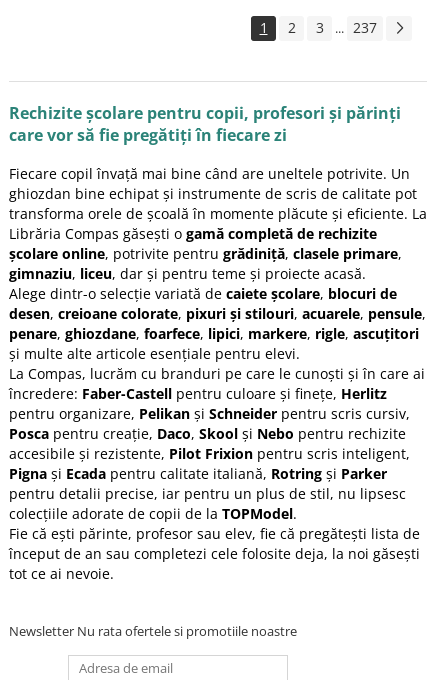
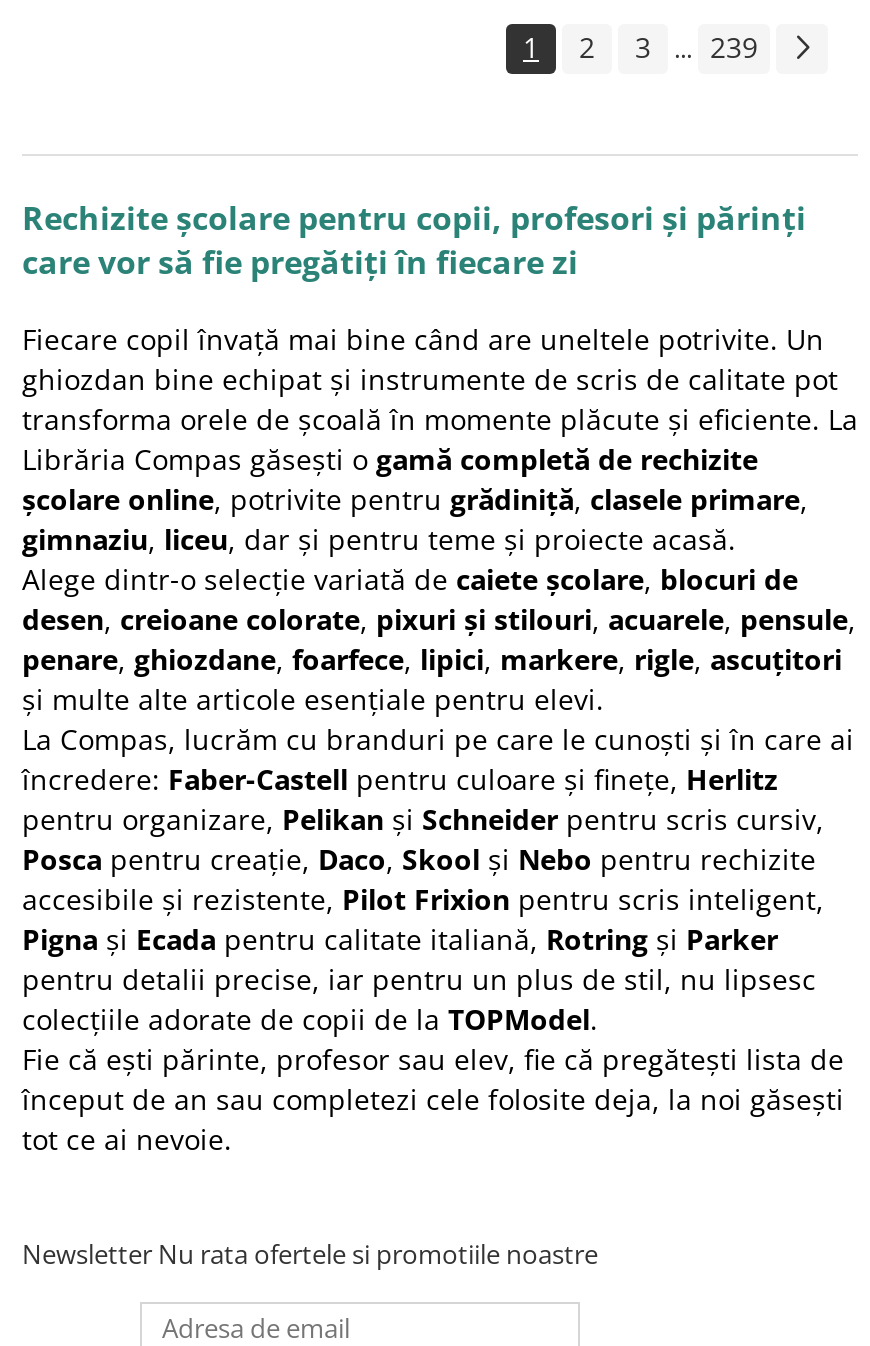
[259,18,377,37] 1 2 3 ... 237 -> [523,28,758,66] 1 2 3 ... 239

